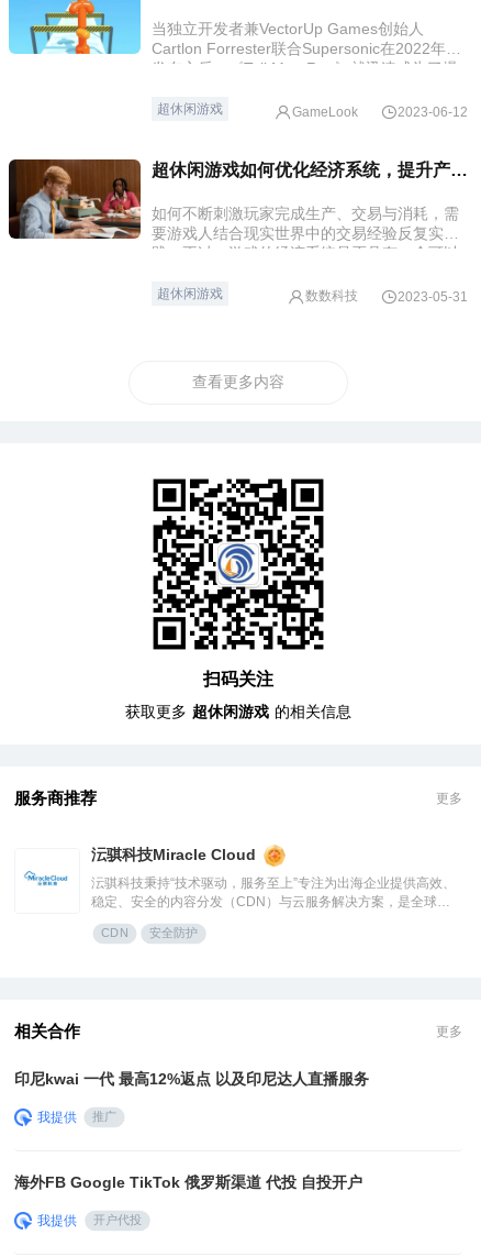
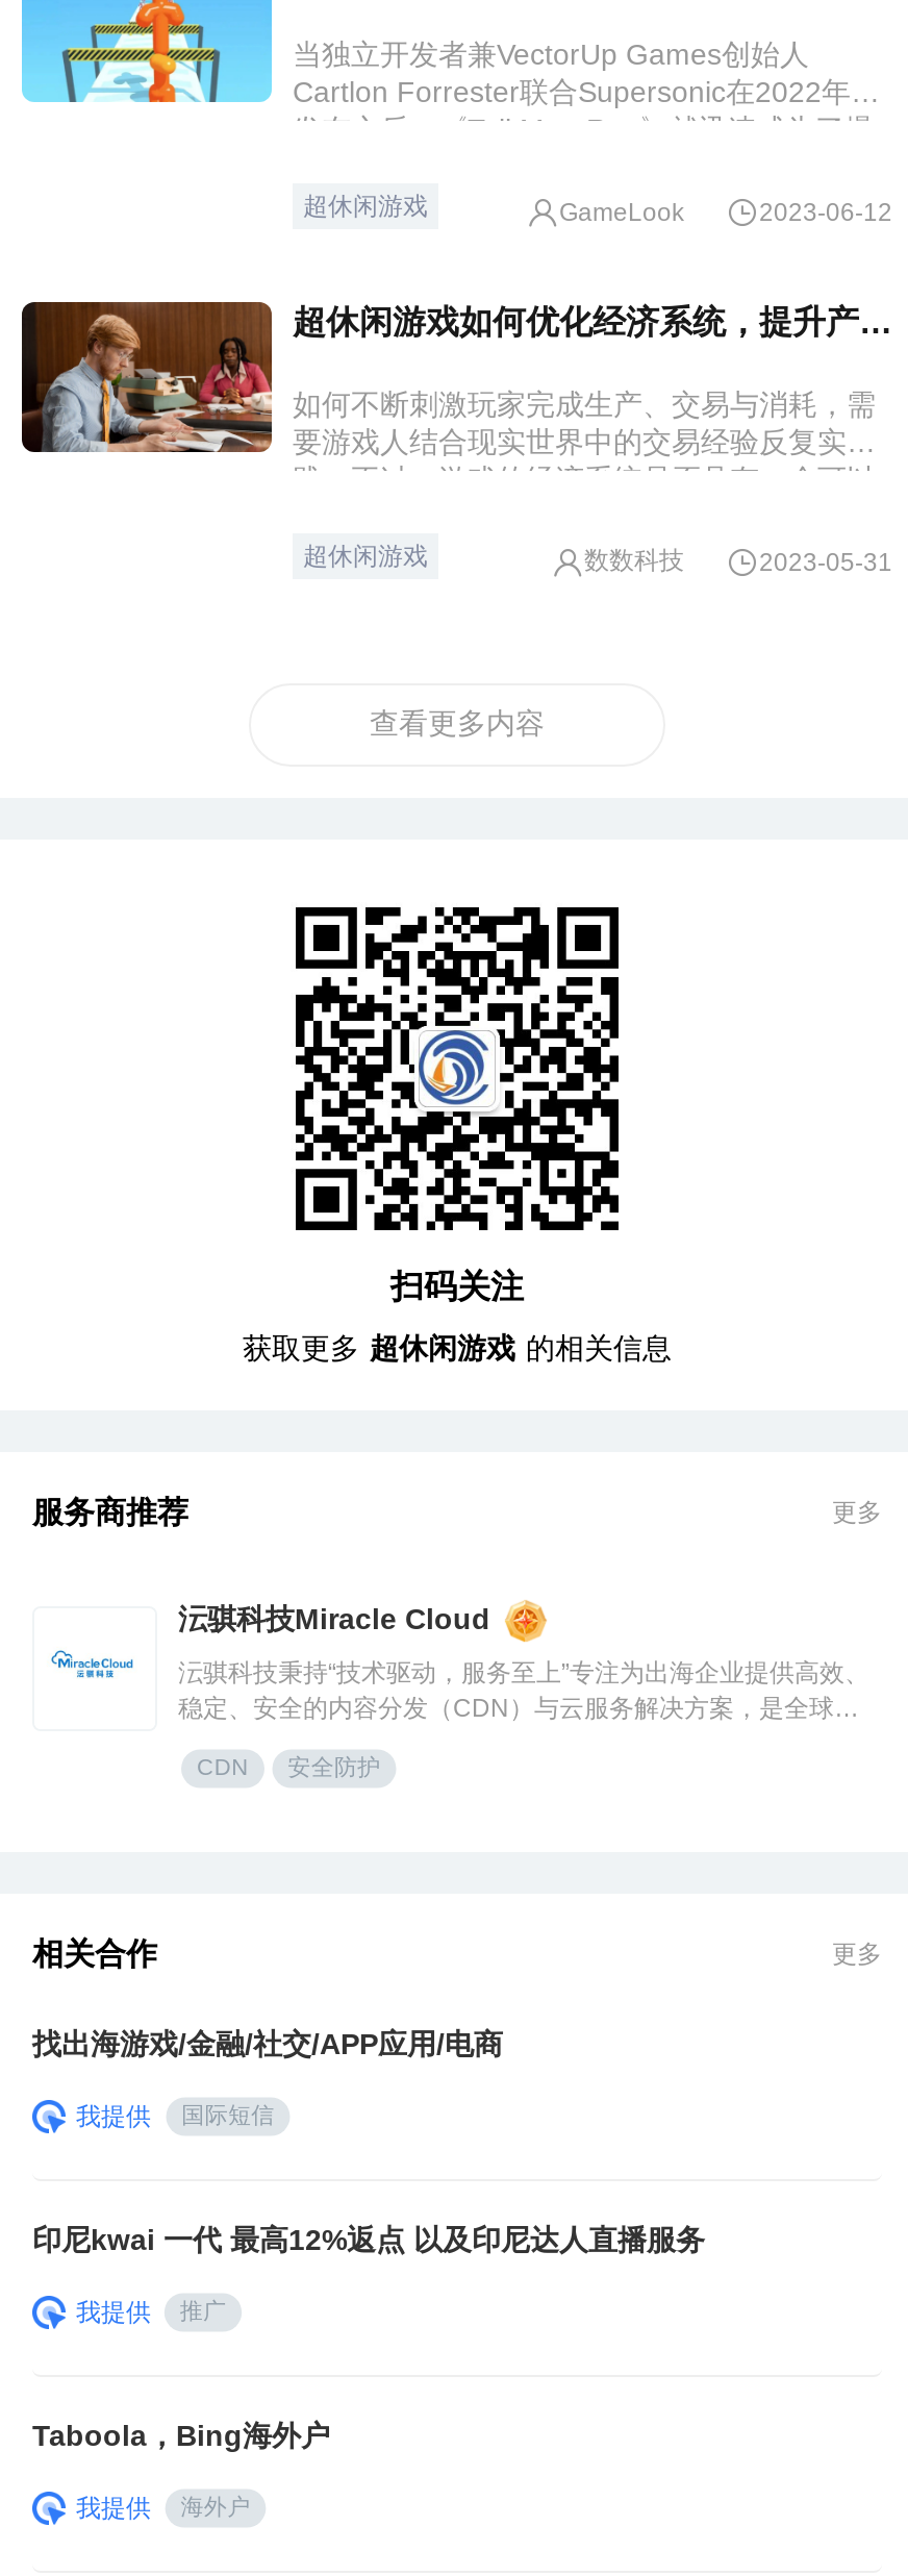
none -> [32,2027,503,2130] 找出海游戏/金融/社交/APP应用/电商 | 我提供 | 国际短信
[14,1173,362,1191] 海外FB Google TikTok 俄罗斯渠道 代投 自投开户 -> [32,2419,330,2452] Taboola，Bing海外户
[93,1213,142,1227] 开户代投 -> [181,2493,250,2520] 海外户

